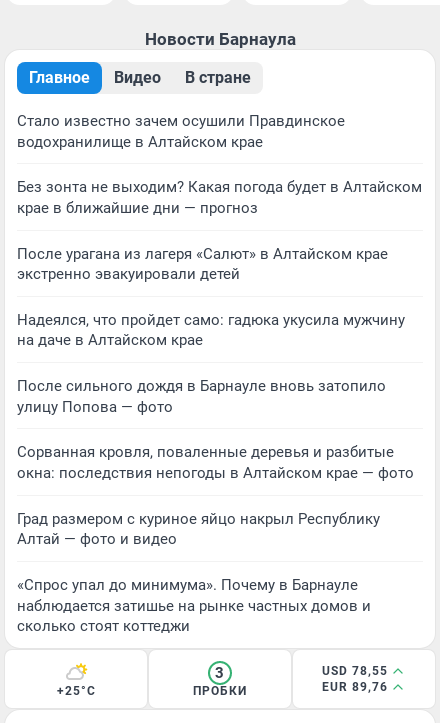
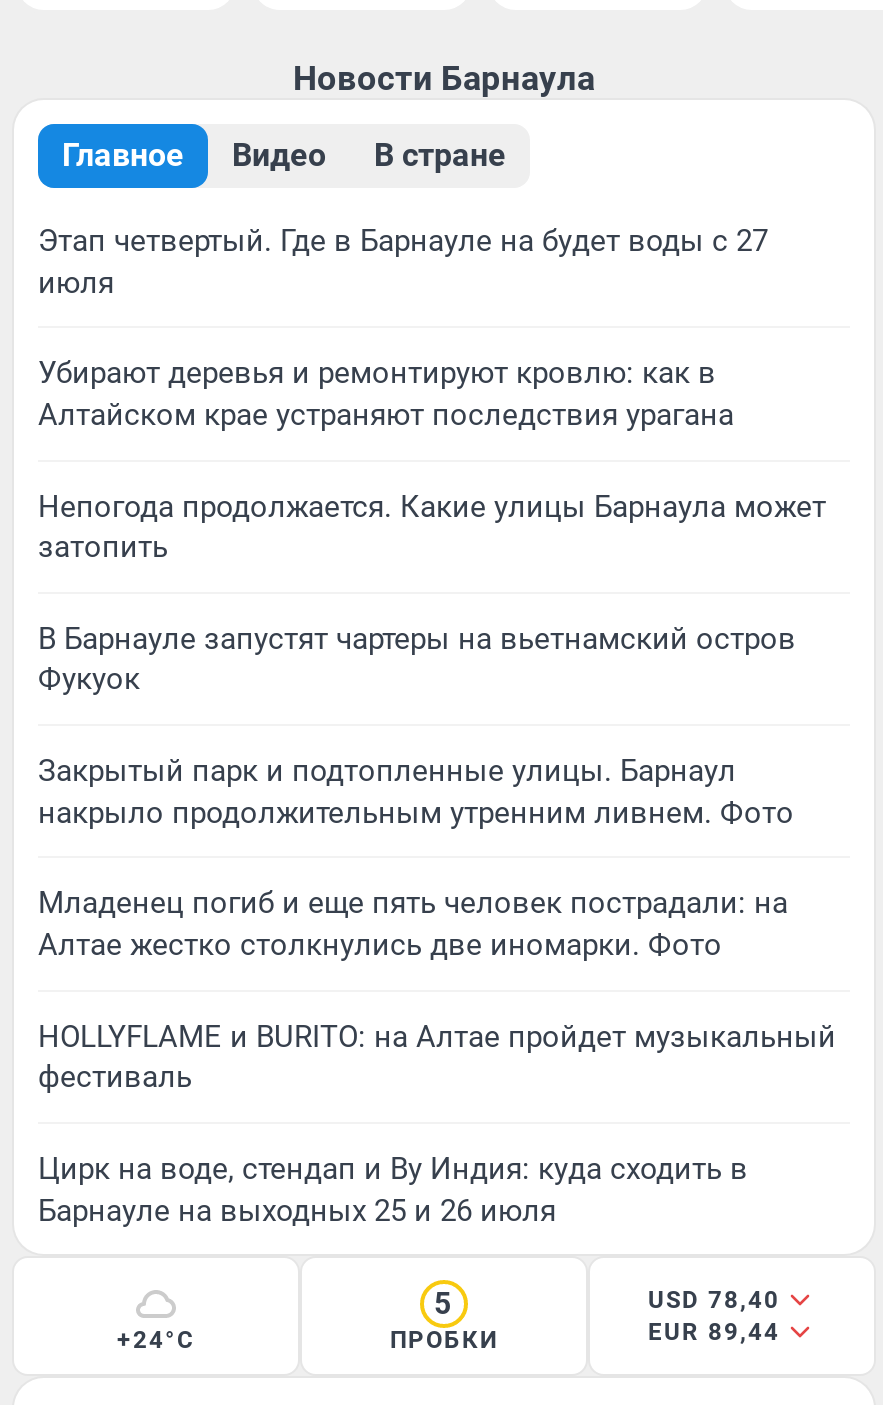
[17,112,345,150] Стало известно зачем осушили Правдинское | водохранилище в Алтайском крае -> [38,223,768,301] Этап четвертый. Где в Барнауле на будет воды с 27 | июля
[17,178,422,217] Без зонта не выходим? Какая погода будет в Алтайском | крае в ближайшие дни — прогноз -> [38,356,734,433] Убирают деревья и ремонтируют кровлю: как в | Алтайском крае устраняют последствия урагана
[17,244,388,283] После урагана из лагеря «Салют» в Алтайском крае | экстренно эвакуировали детей -> [38,488,826,566] Непогода продолжается. Какие улицы Барнаула может | затопить
[17,310,405,349] Надеялся, что пройдет само: гадюка укусила мужчину | на даче в Алтайском крае -> [38,621,796,698] В Барнауле запустят чартеры на вьетнамский остров | Фукуок
[17,377,386,415] После сильного дождя в Барнауле вновь затопило | улицу Попова — фото -> [38,754,794,831] Закрытый парк и подтопленные улицы. Барнаул | накрыло продолжительным утренним ливнем. Фото
[17,443,414,482] Сорванная кровля, поваленные деревья и разбитые | окна: последствия непогоды в Алтайском крае — фото -> [38,886,788,963] Младенец погиб и еще пять человек пострадали: на | Алтае жестко столкнулись две иномарки. Фото
[17,509,380,548] Град размером с куриное яйцо накрыл Республику | Алтай — фото и видео -> [38,1019,836,1096] HOLLYFLAME и BURITO: на Алтае пройдет музыкальный | фестиваль
[17,576,371,635] «Спрос упал до минимума». Почему в Барнауле | наблюдается затишье на рынке частных домов и | сколько стоят коттеджи -> [38,1151,748,1228] Цирк на воде, стендап и Ву Индия: куда сходить в | Барнауле на выходных 25 и 26 июля
[215,664,225,682] 3 -> [434,1286,454,1322] 5
[322,664,388,678] USD 78,55 -> [648,1286,780,1314] USD 78,40
[56,684,95,698] +25°C -> [117,1326,195,1354] +24°C
[322,680,388,694] EUR 89,76 -> [648,1318,780,1346] EUR 89,44

